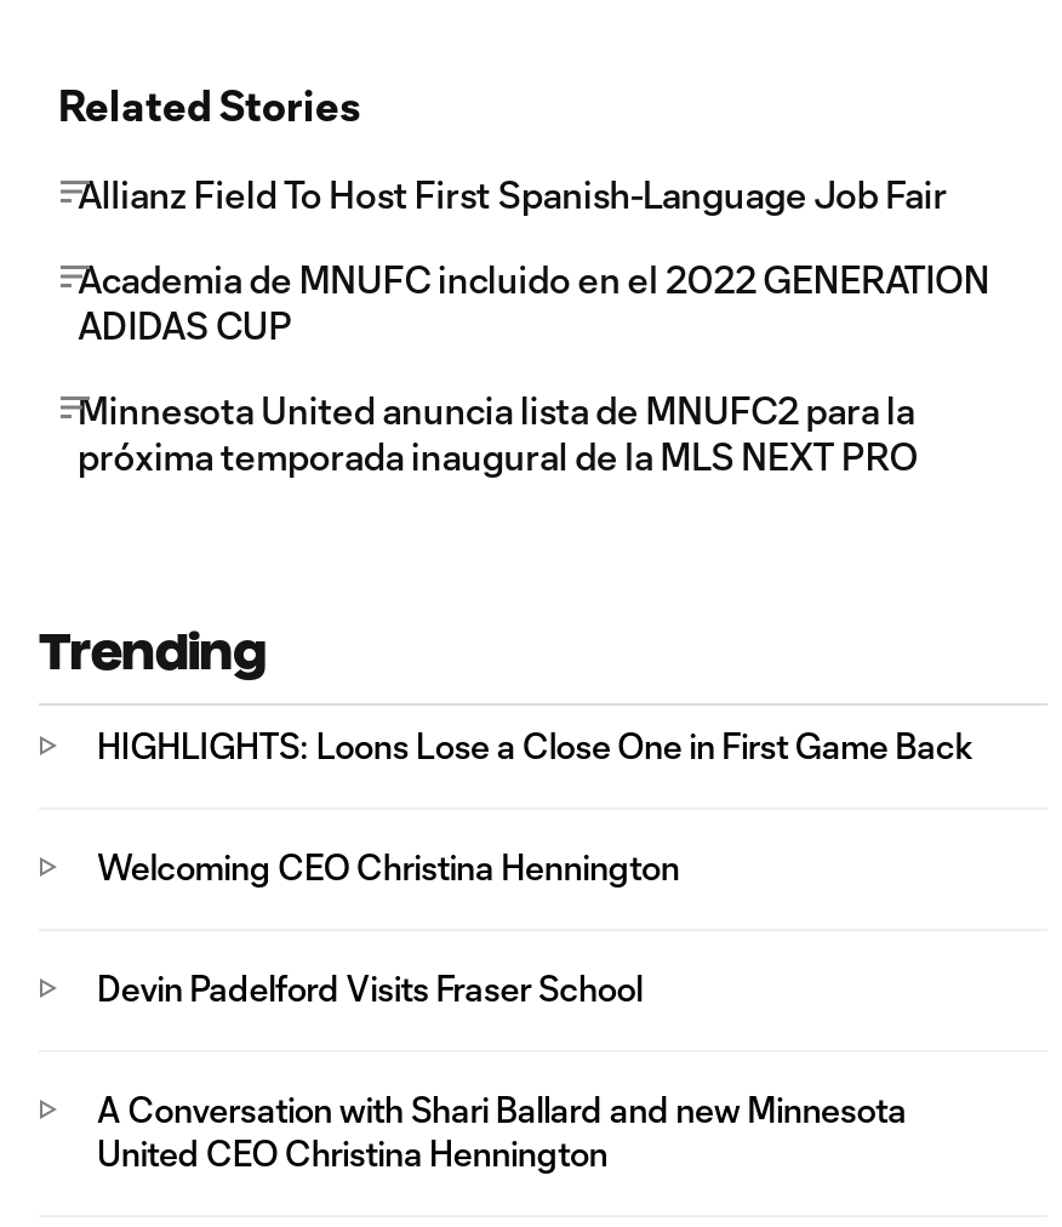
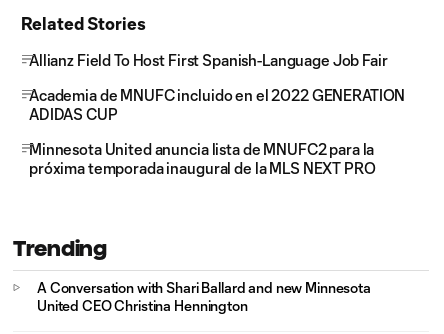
[97,725,974,1009] HIGHLIGHTS: Loons Lose a Close One in First Game Back | Welcoming CEO Christina Hennington | Devin Padelford Visits Fraser School -> none

